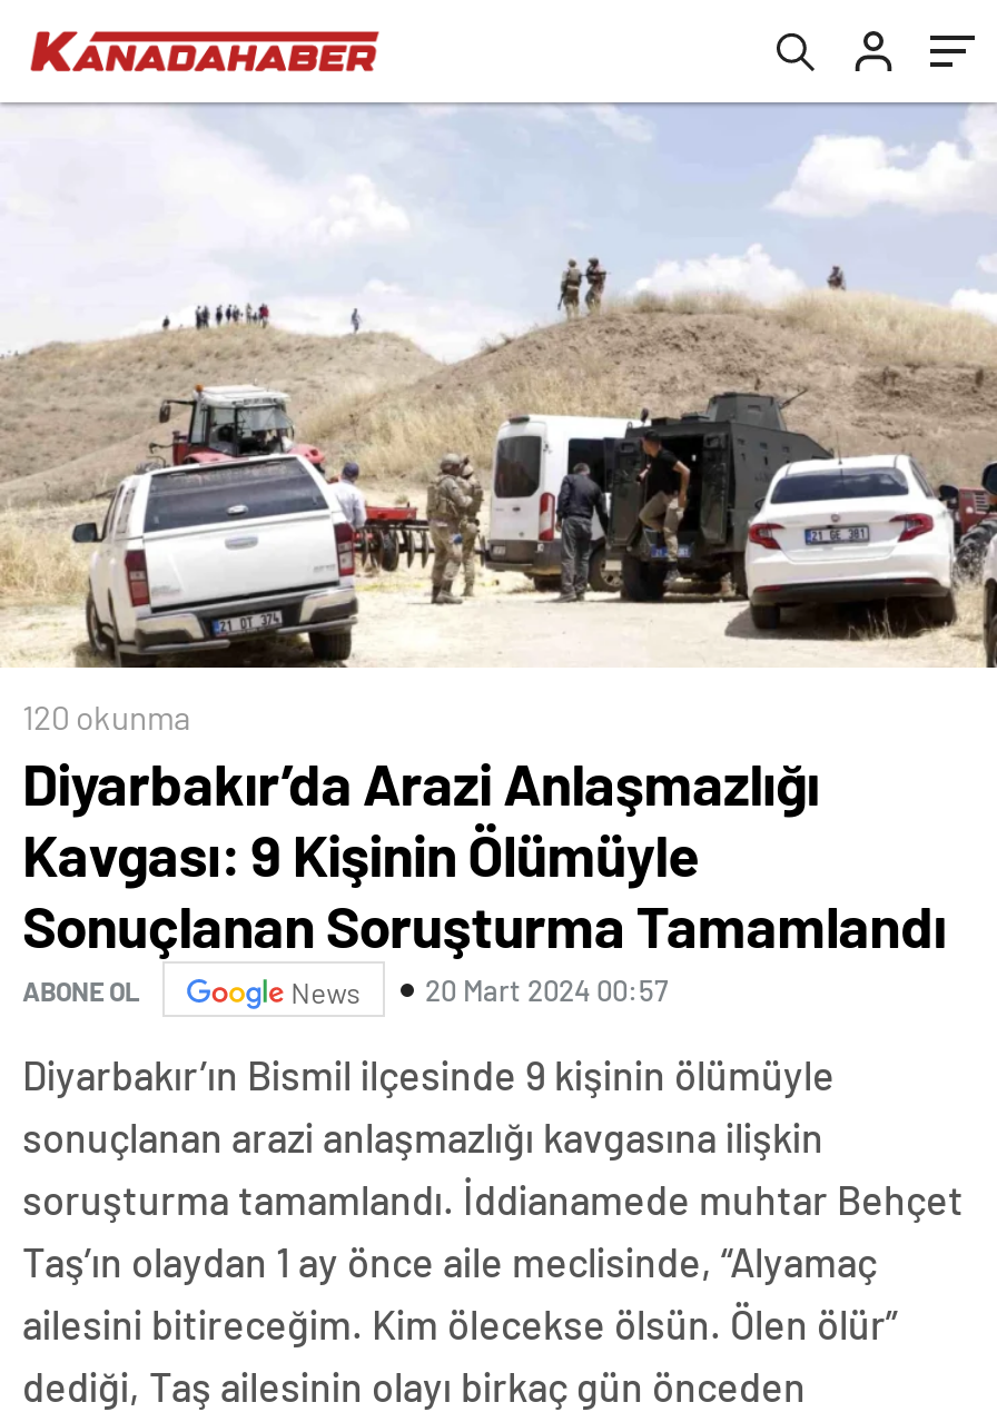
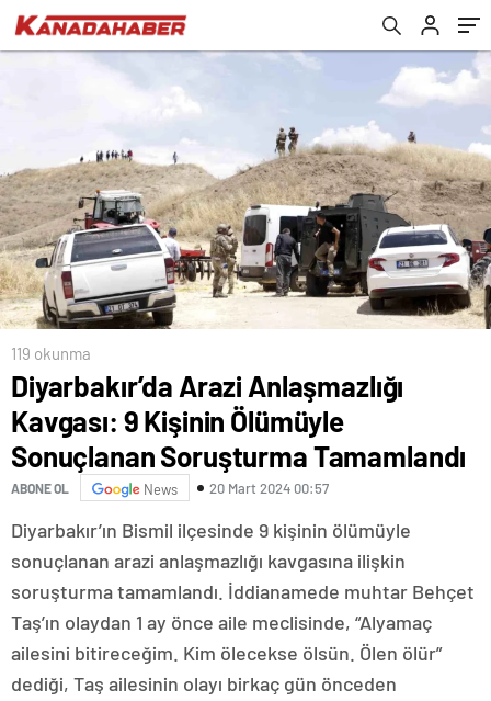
[22,697,191,737] 120 okunma -> [11,344,91,363] 119 okunma

